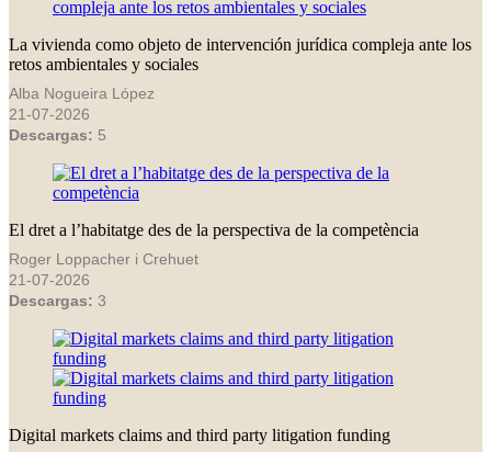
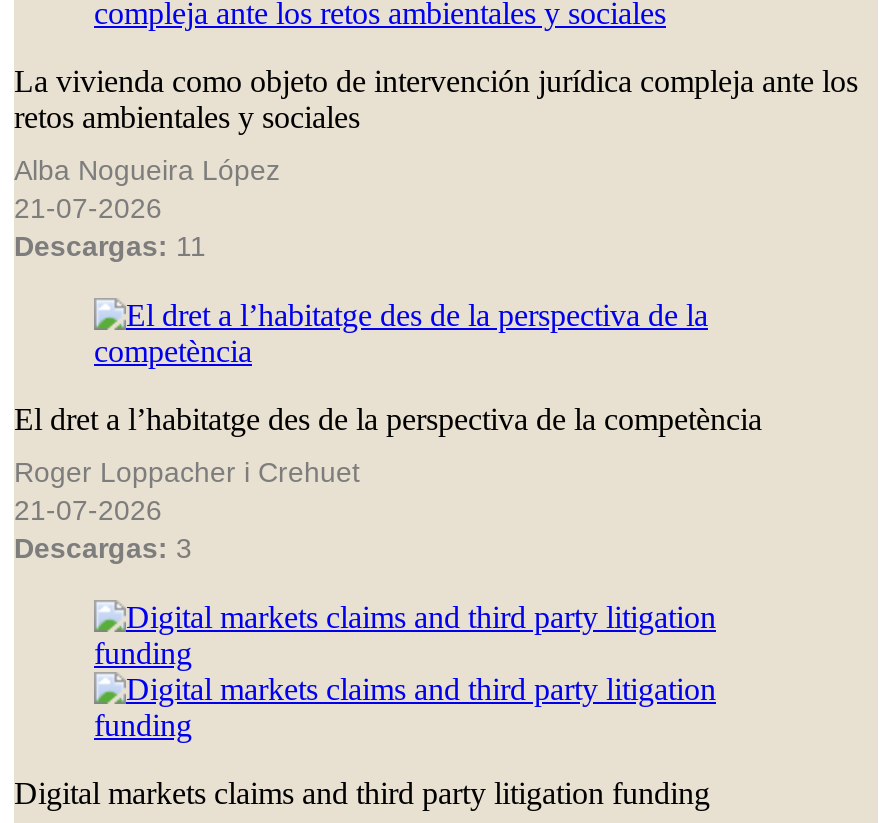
[9,126,106,143] Descargas: 5 -> [14,229,206,261] Descargas: 11

